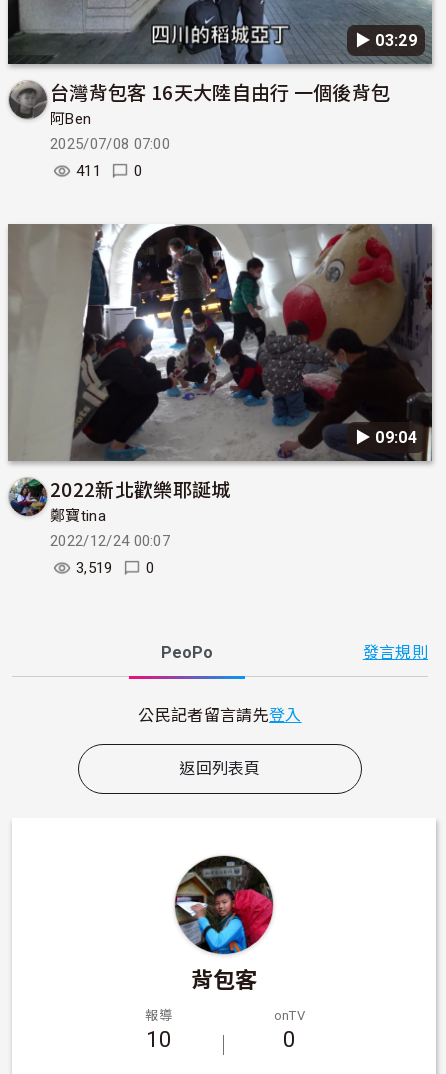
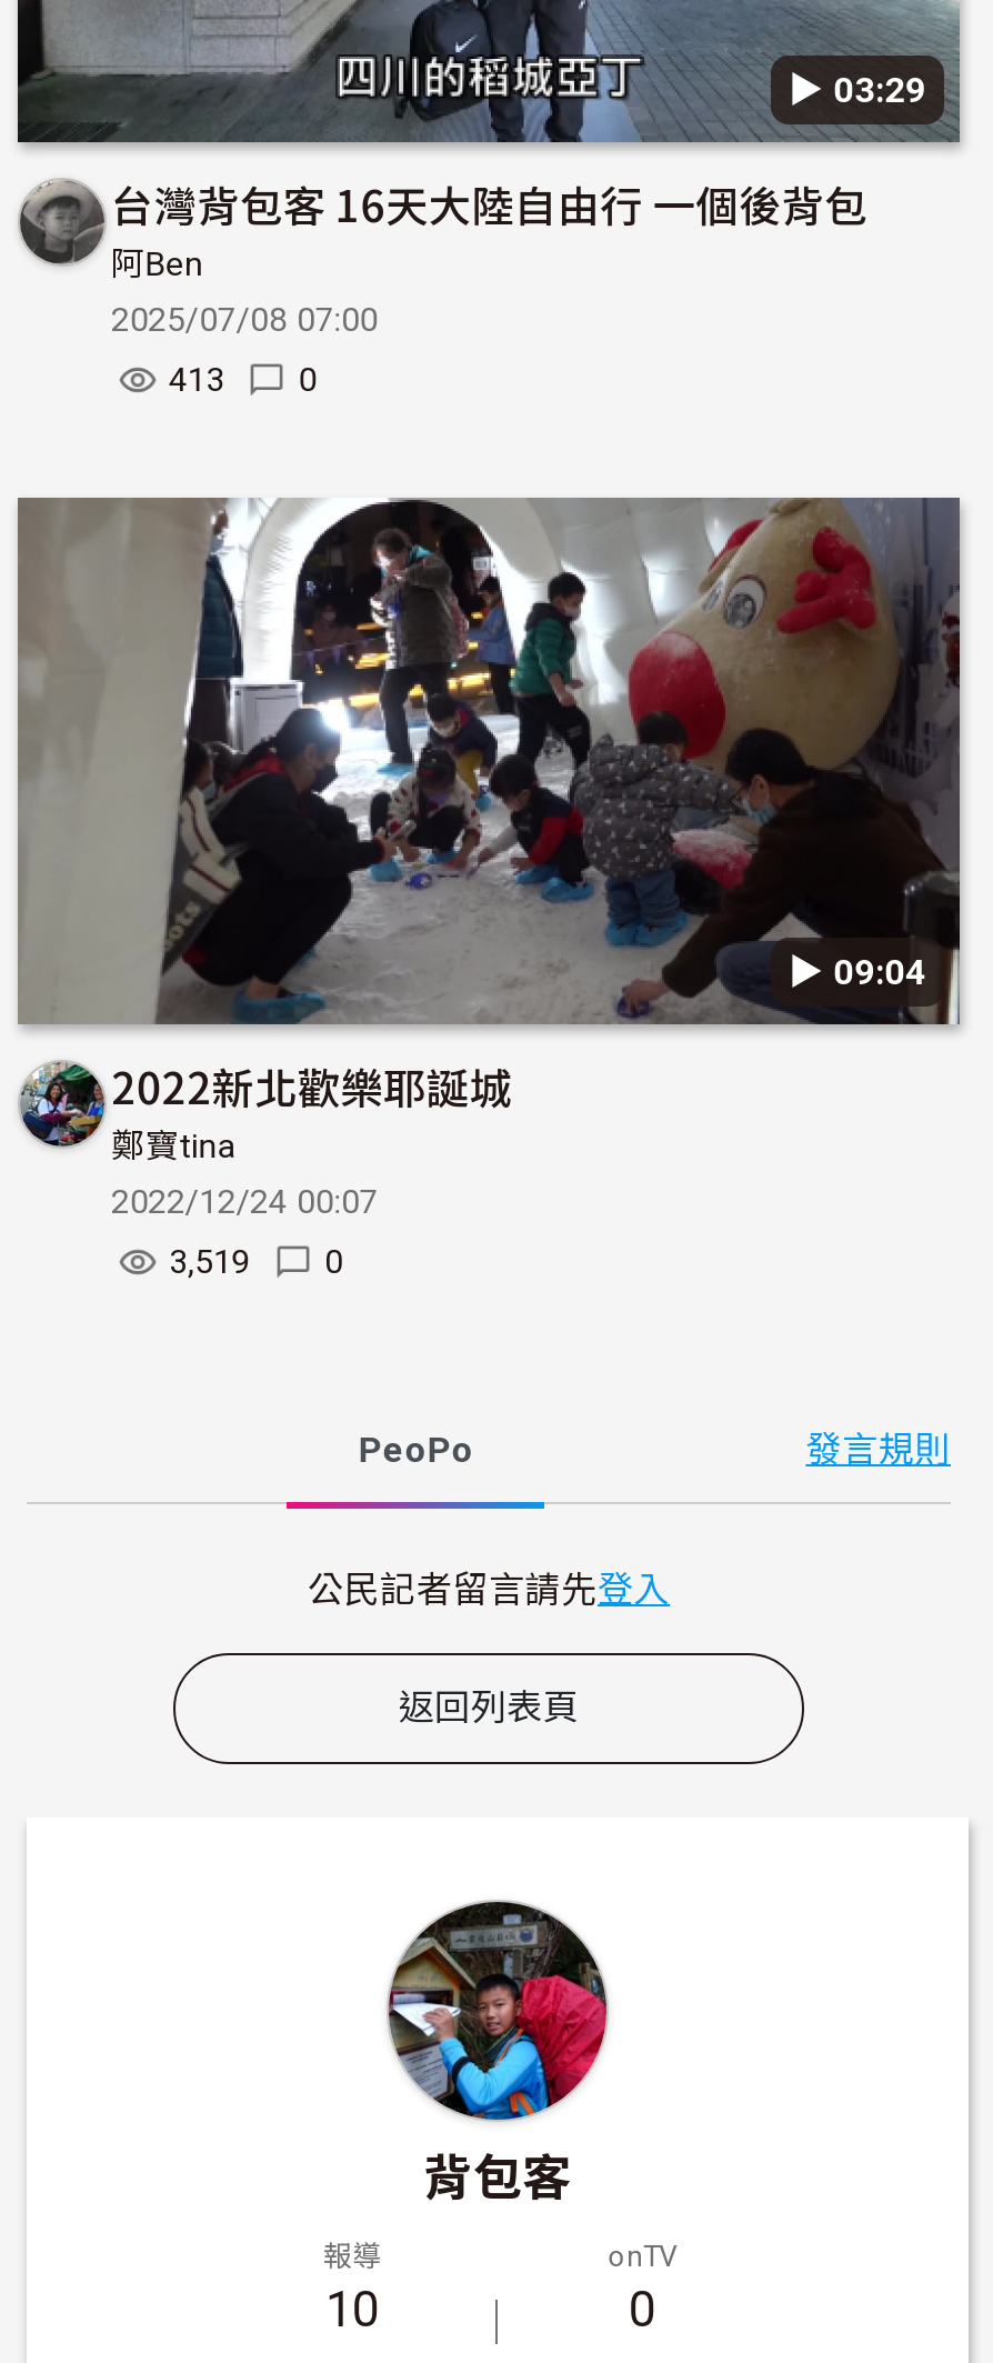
[76,162,143,180] 411 0 -> [169,360,317,400] 413 0

